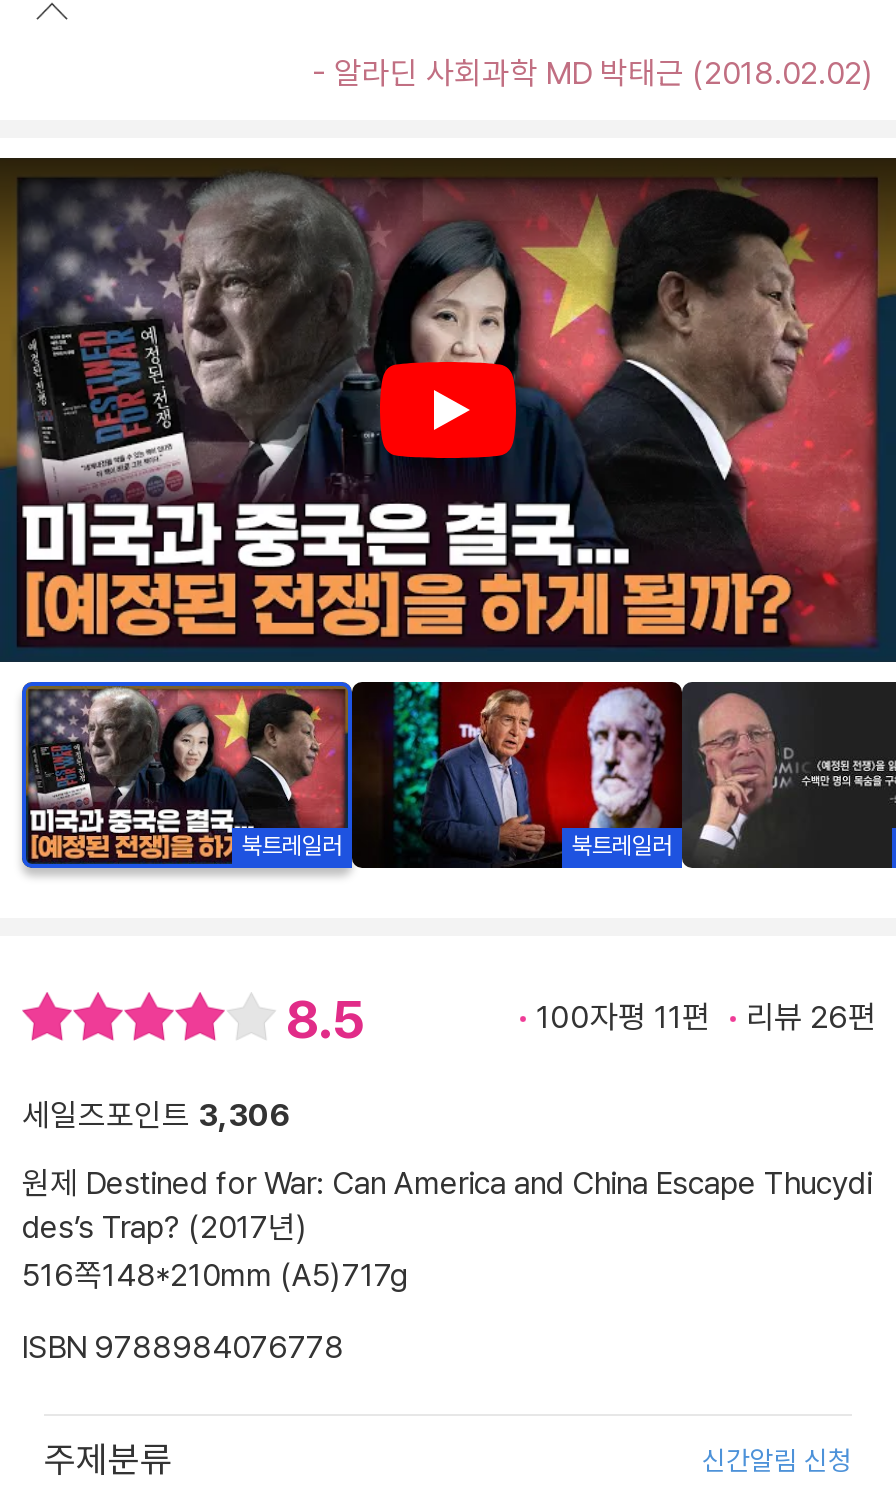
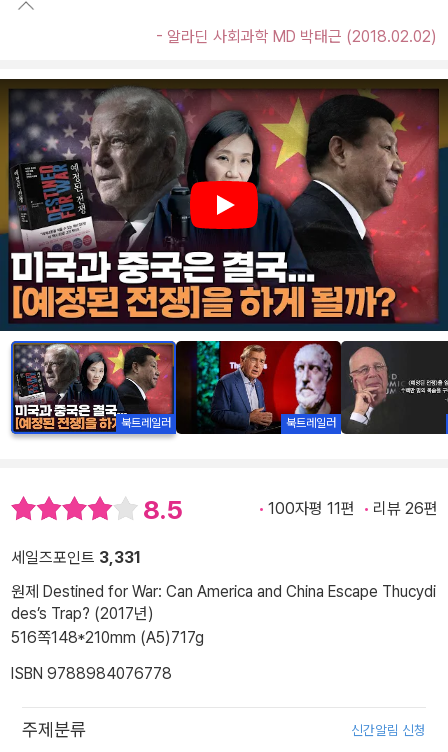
[22,1095,292,1133] 세일즈포인트 3,306 -> [11,547,141,566] 세일즈포인트 3,331

